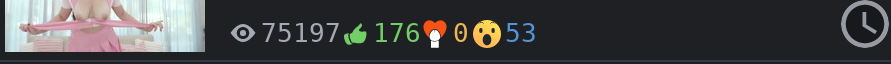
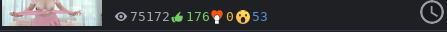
[261,18,537,48] 75197 176 0 53 -> [130,9,268,24] 75172 176 0 53

